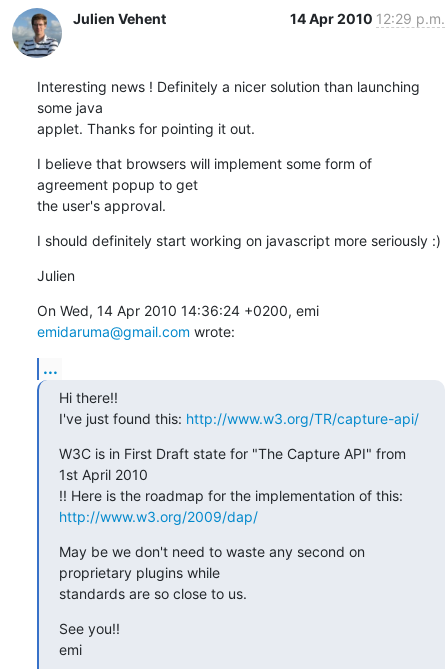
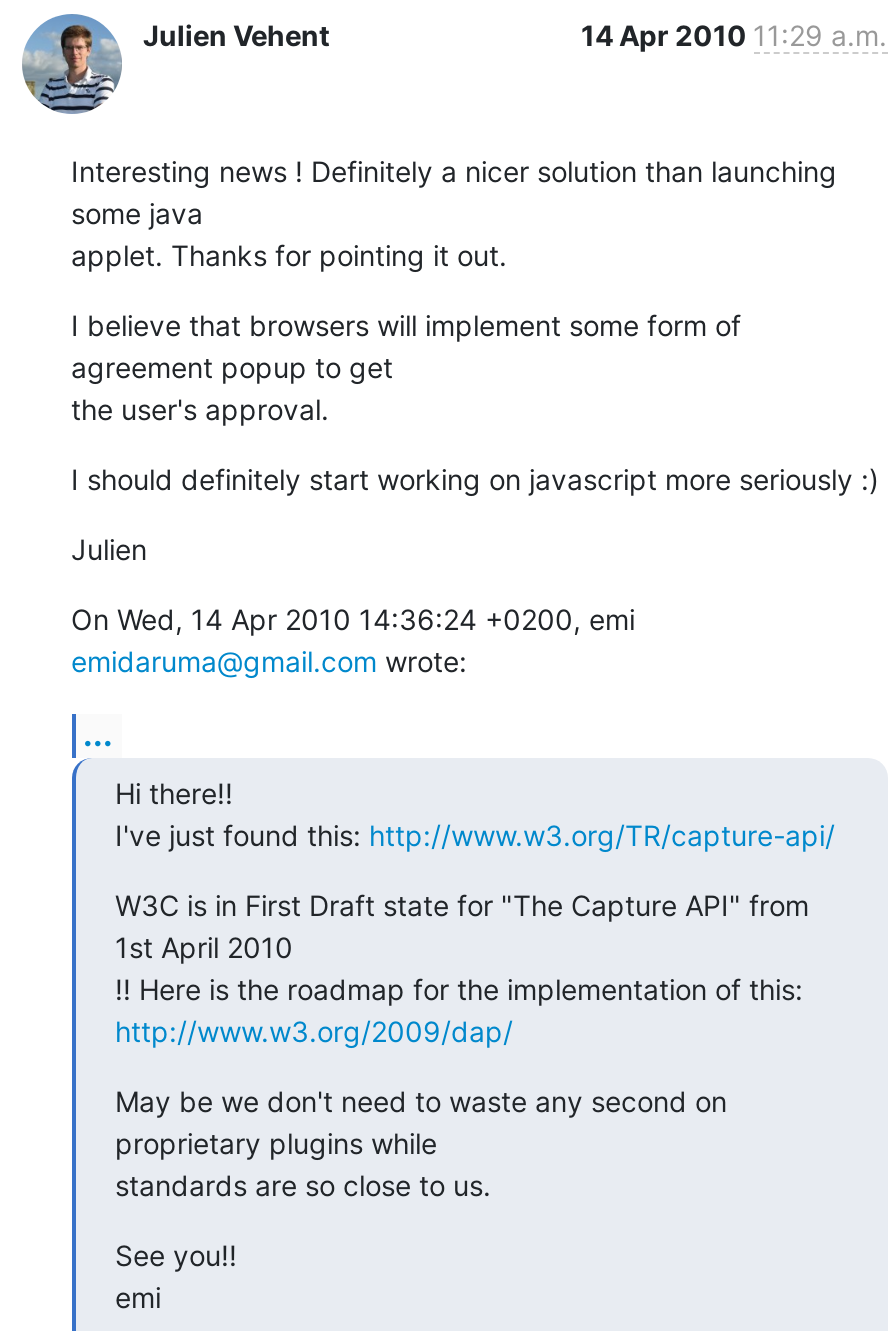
[289,10,444,27] 14 Apr 2010 12:29 p.m. -> [581,18,887,52] 14 Apr 2010 11:29 a.m.

